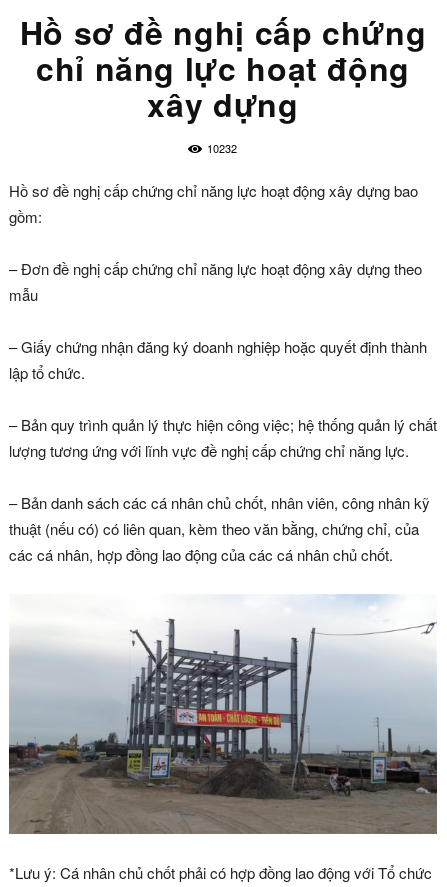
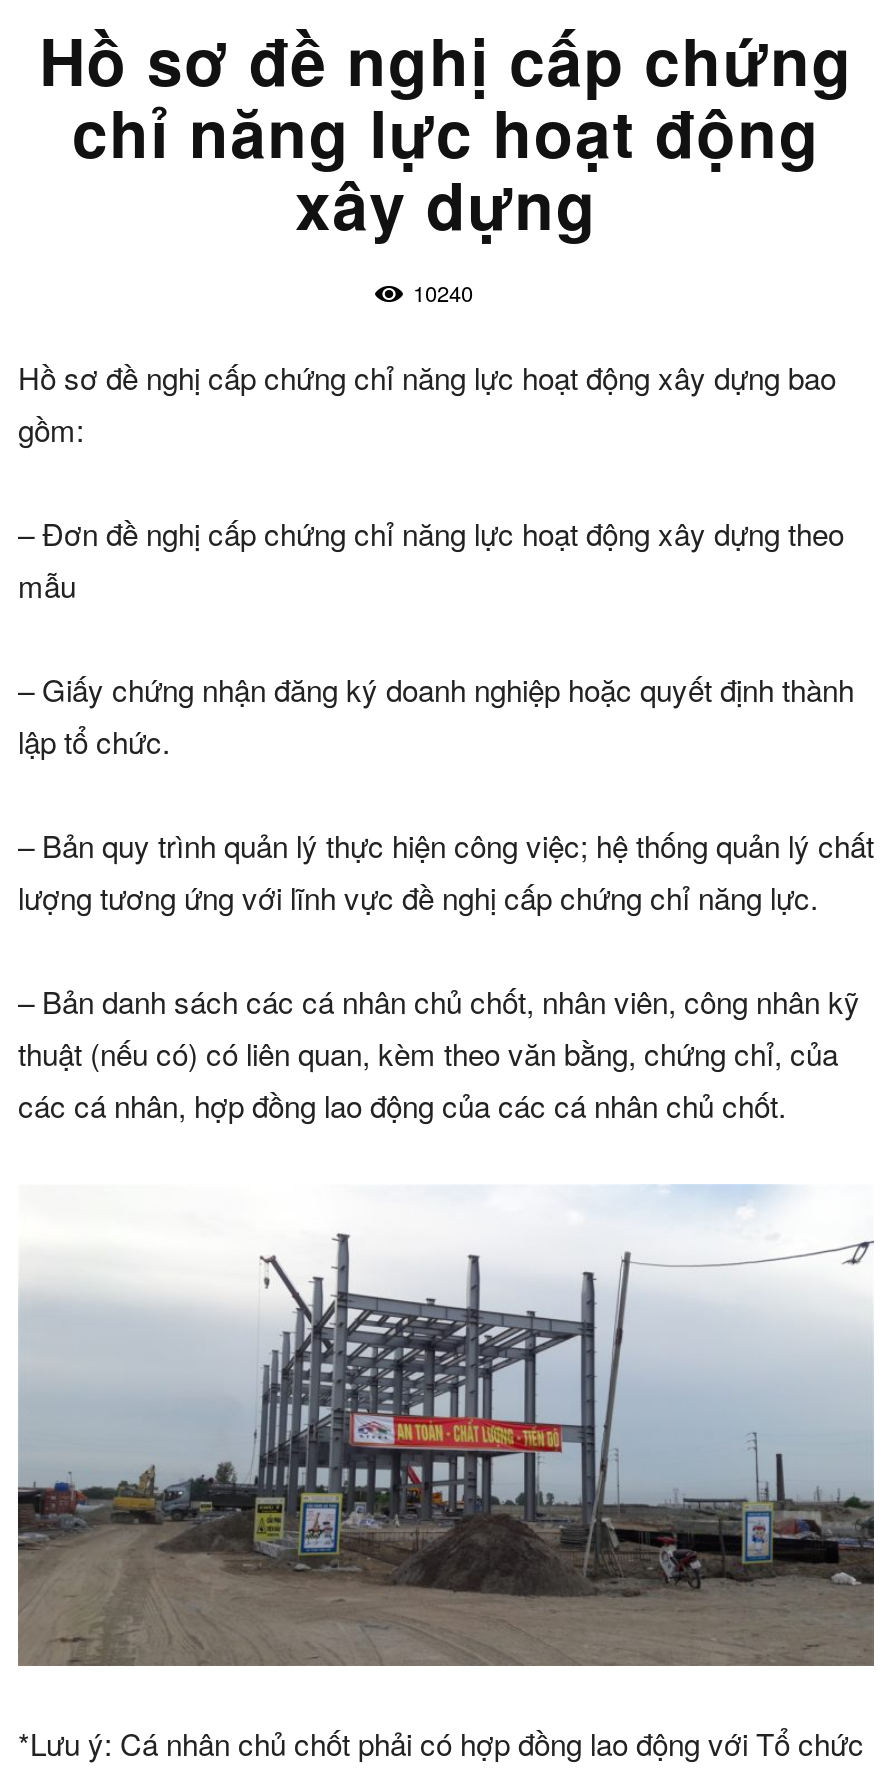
[206,140,236,156] 10232 -> [413,276,473,308] 10240

